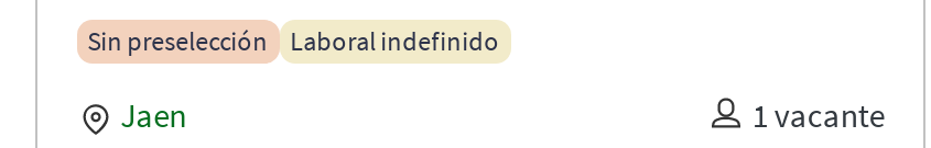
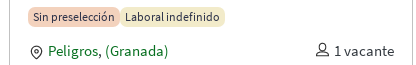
[120,95,186,136] Jaen -> [48,41,169,60] Peligros, (Granada)

